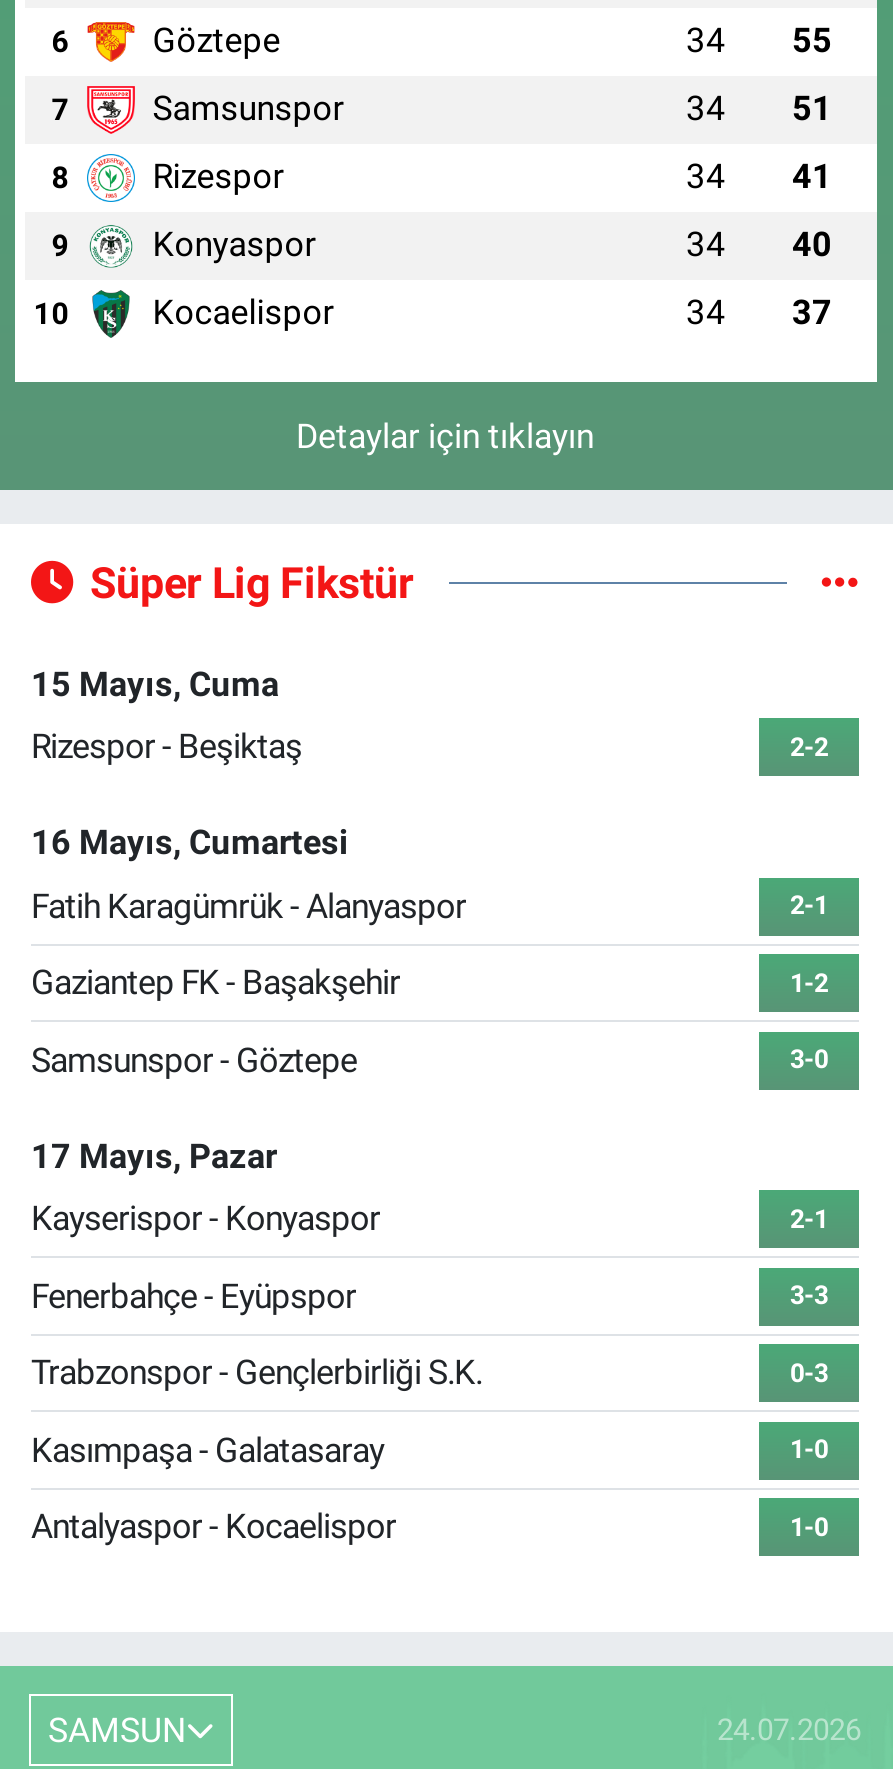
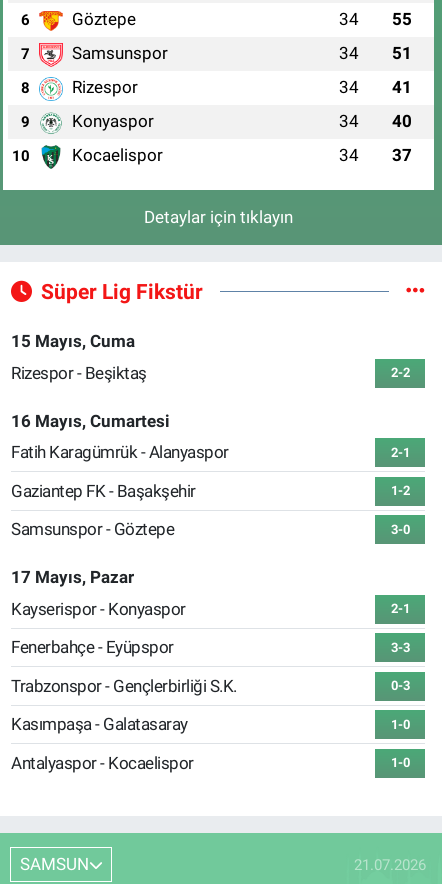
[717,1712,861,1748] 24.07.2026 -> [354,856,426,874] 21.07.2026

